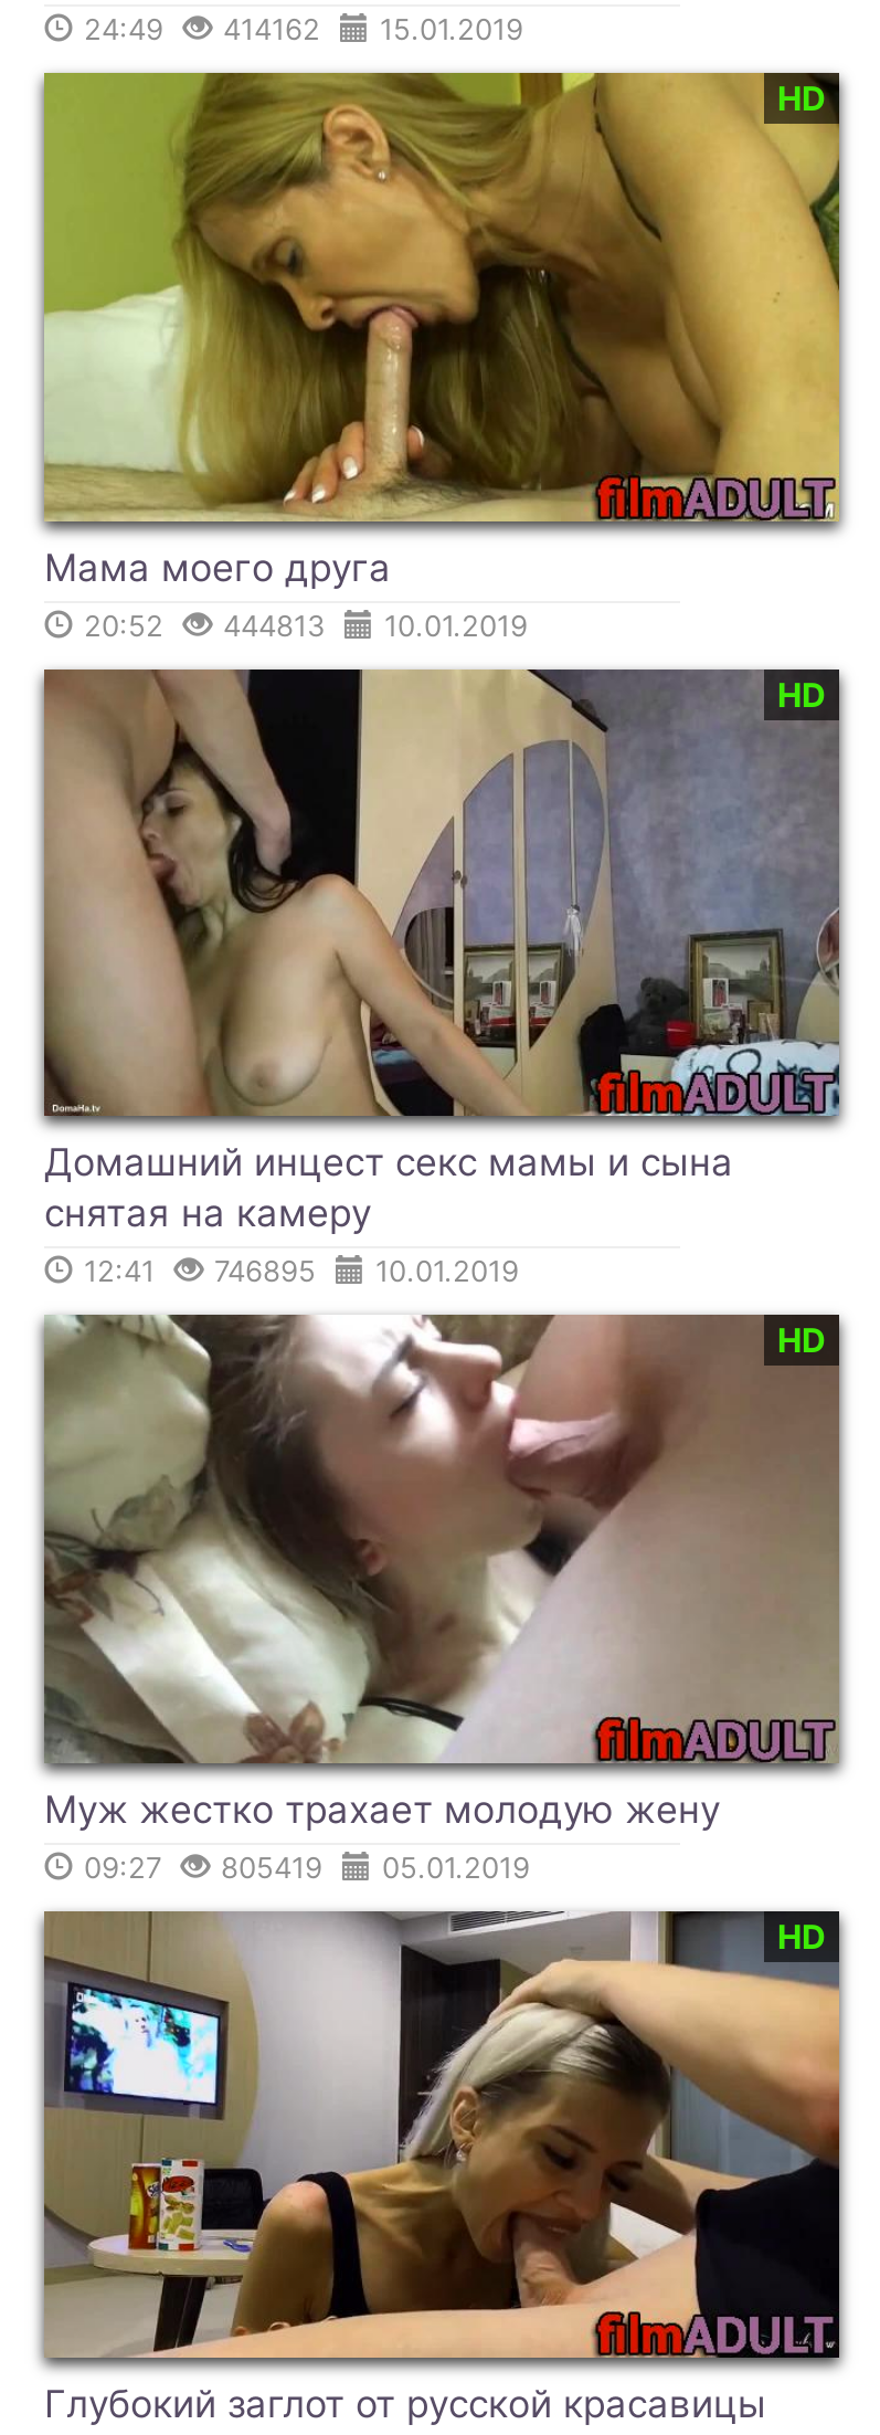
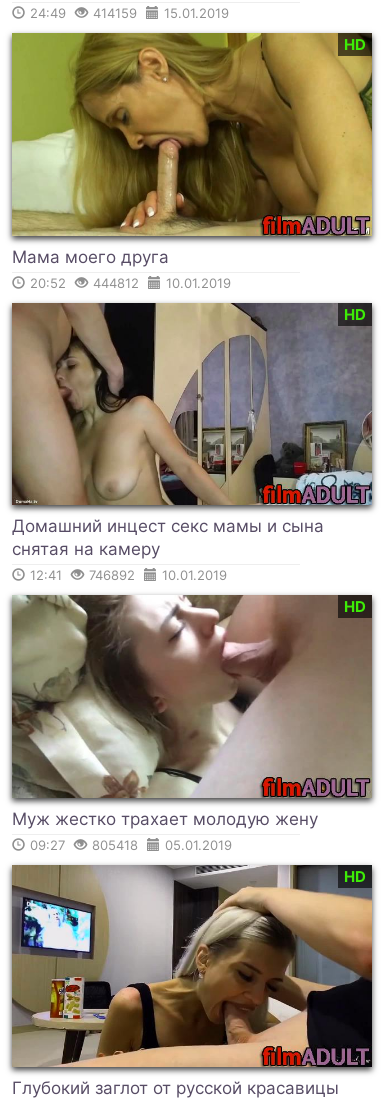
[84,11,523,46] 24:49 414162 15.01.2019 -> [30,5,229,21] 24:49 414159 15.01.2019
[84,607,528,642] 20:52 444813 10.01.2019 -> [30,274,231,290] 20:52 444812 10.01.2019
[84,1253,519,1288] 12:41 746895 10.01.2019 -> [30,567,227,583] 12:41 746892 10.01.2019
[84,1848,530,1884] 09:27 805419 05.01.2019 -> [30,836,232,852] 09:27 805418 05.01.2019

